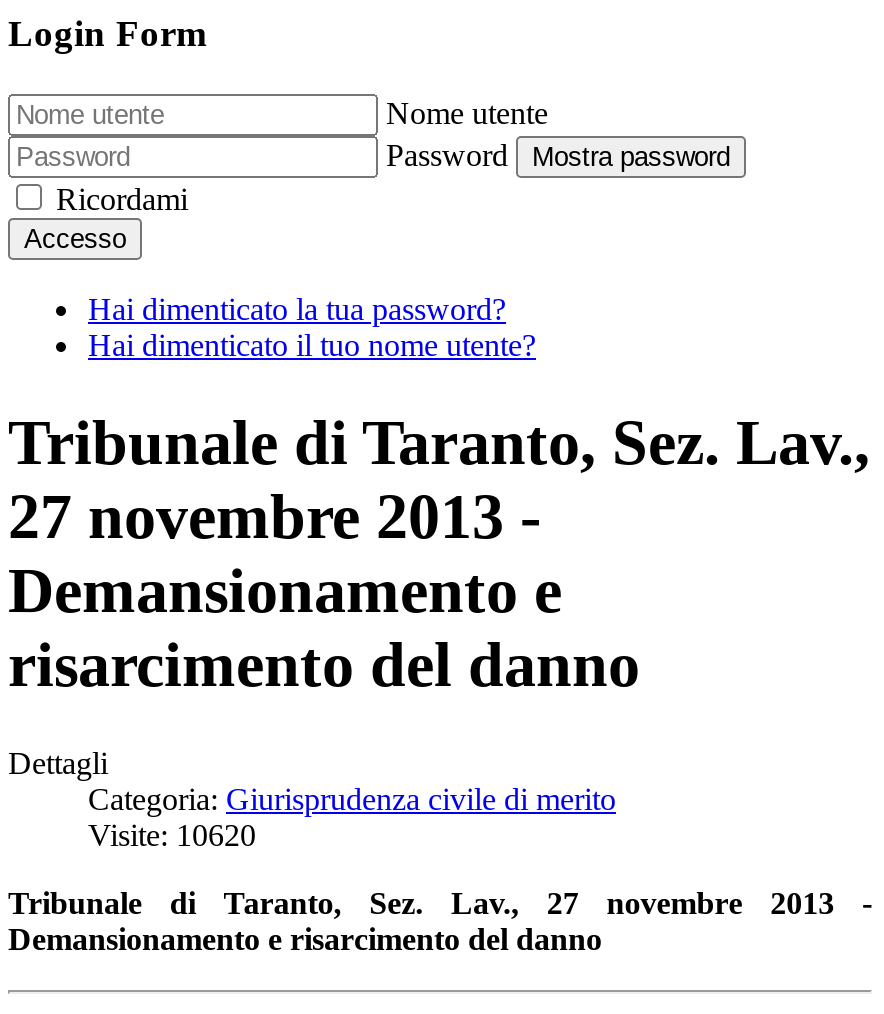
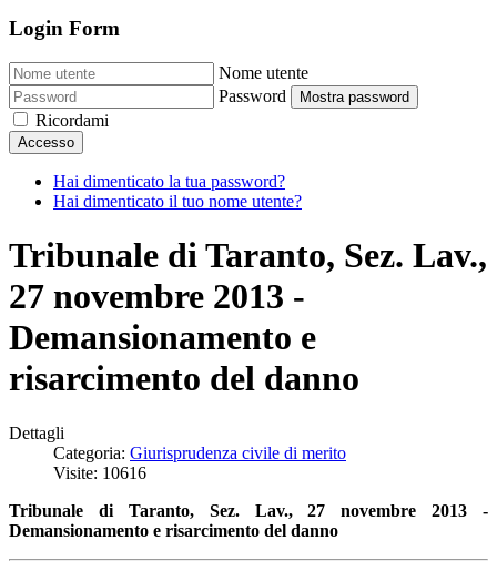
[88,817,256,851] Visite: 10620 -> [53,463,146,482] Visite: 10616

